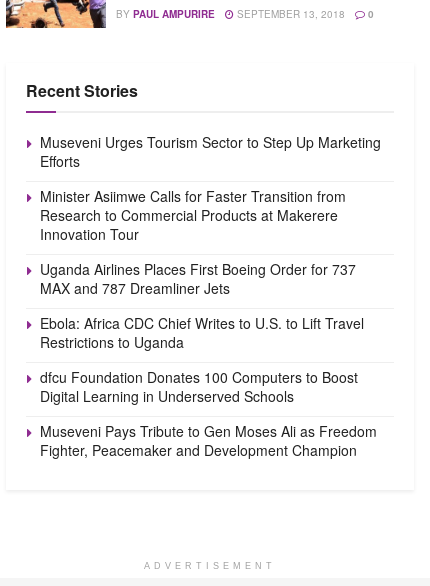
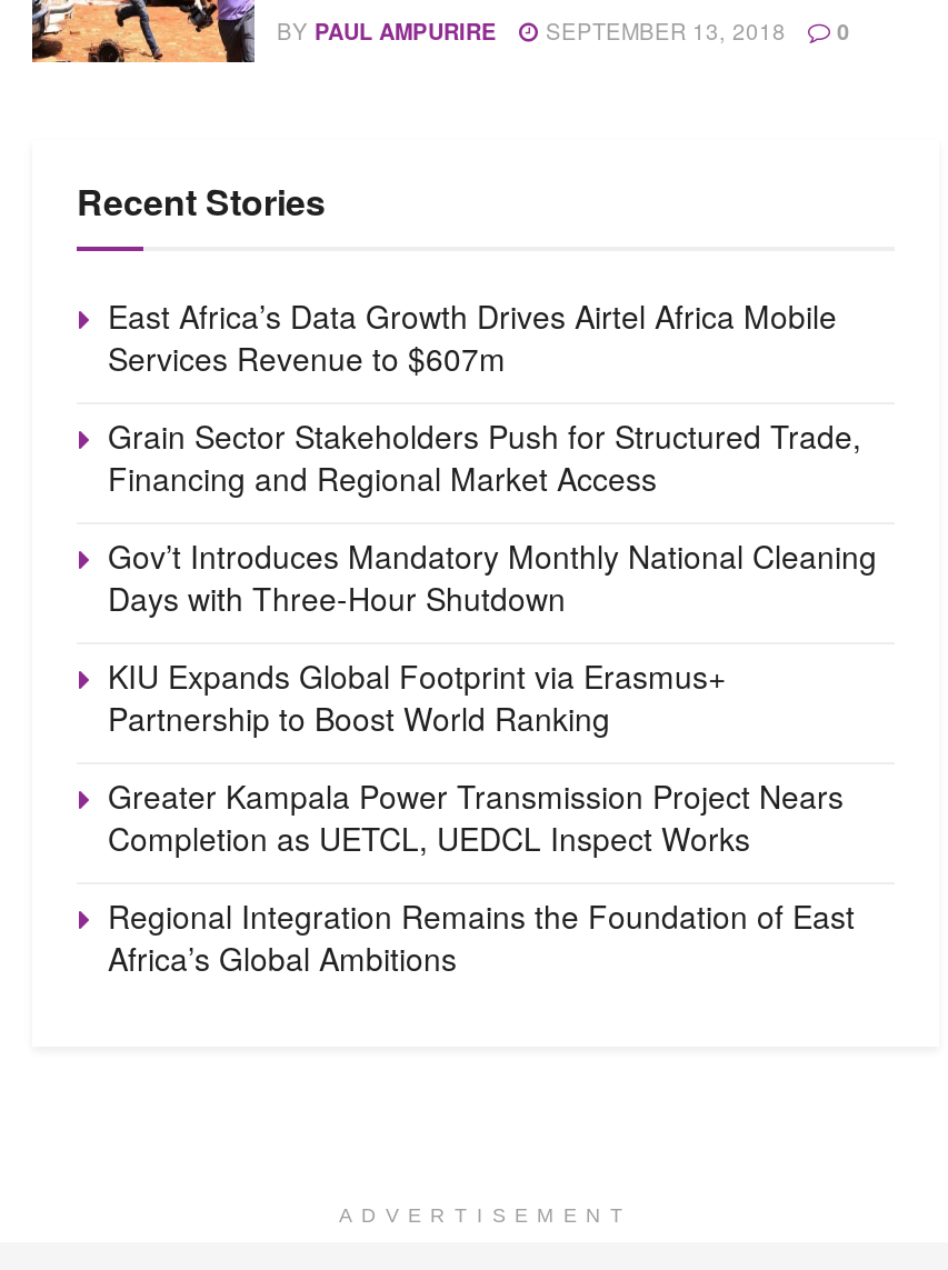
[40,131,381,170] Museveni Urges Tourism Sector to Step Up Marketing | Efforts -> [108,292,837,379] East Africa’s Data Growth Drives Airtel Africa Mobile | Services Revenue to $607m
[40,185,346,243] Minister Asiimwe Calls for Faster Transition from | Research to Commercial Products at Makerere | Innovation Tour -> [108,412,861,499] Grain Sector Stakeholders Push for Structured Trade, | Financing and Regional Market Access
[40,258,356,297] Uganda Airlines Places First Boeing Order for 737 | MAX and 787 Dreamliner Jets -> [108,532,877,619] Gov’t Introduces Mandatory Monthly National Cleaning | Days with Three-Hour Shutdown
[40,312,364,351] Ebola: Africa CDC Chief Writes to U.S. to Lift Travel | Restrictions to Uganda -> [108,652,726,739] KIU Expands Global Footprint via Erasmus+ | Partnership to Boost World Ranking
[40,366,358,405] dfcu Foundation Donates 100 Computers to Boost | Digital Learning in Underserved Schools -> [108,772,844,859] Greater Kampala Power Transmission Project Nears | Completion as UETCL, UEDCL Inspect Works
[40,420,377,459] Museveni Pays Tribute to Gen Moses Ali as Freedom | Fighter, Peacemaker and Development Champion -> [108,892,855,979] Regional Integration Remains the Foundation of East | Africa’s Global Ambitions

